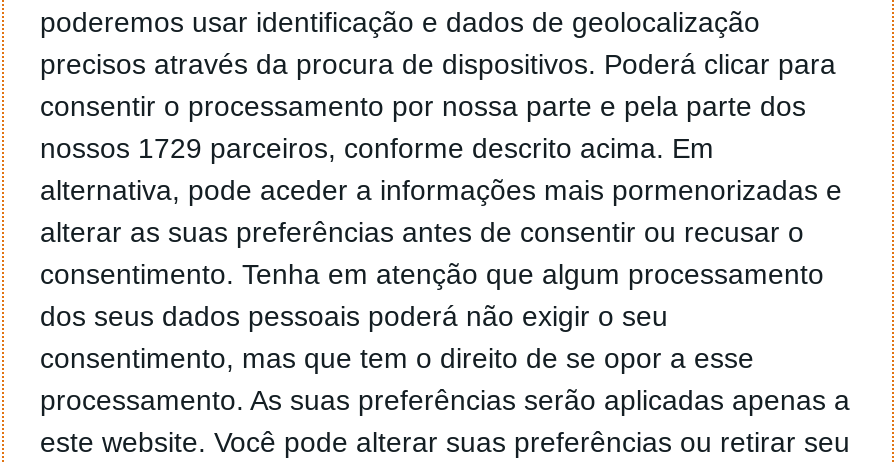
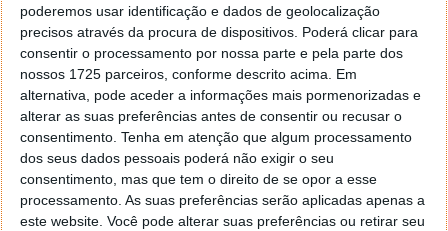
[40,131,714,163] nossos 1729 parceiros, conforme descrito acima. Em -> [20,66,357,82] nossos 1725 parceiros, conforme descrito acima. Em

